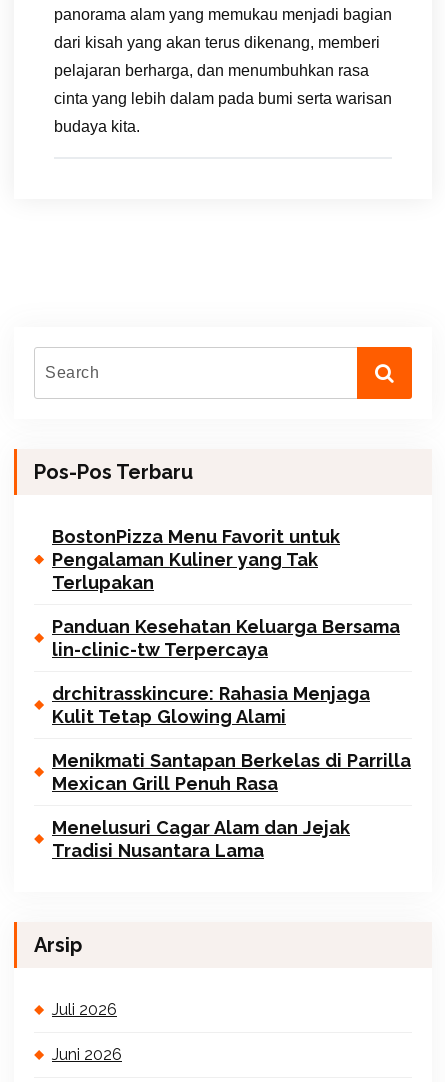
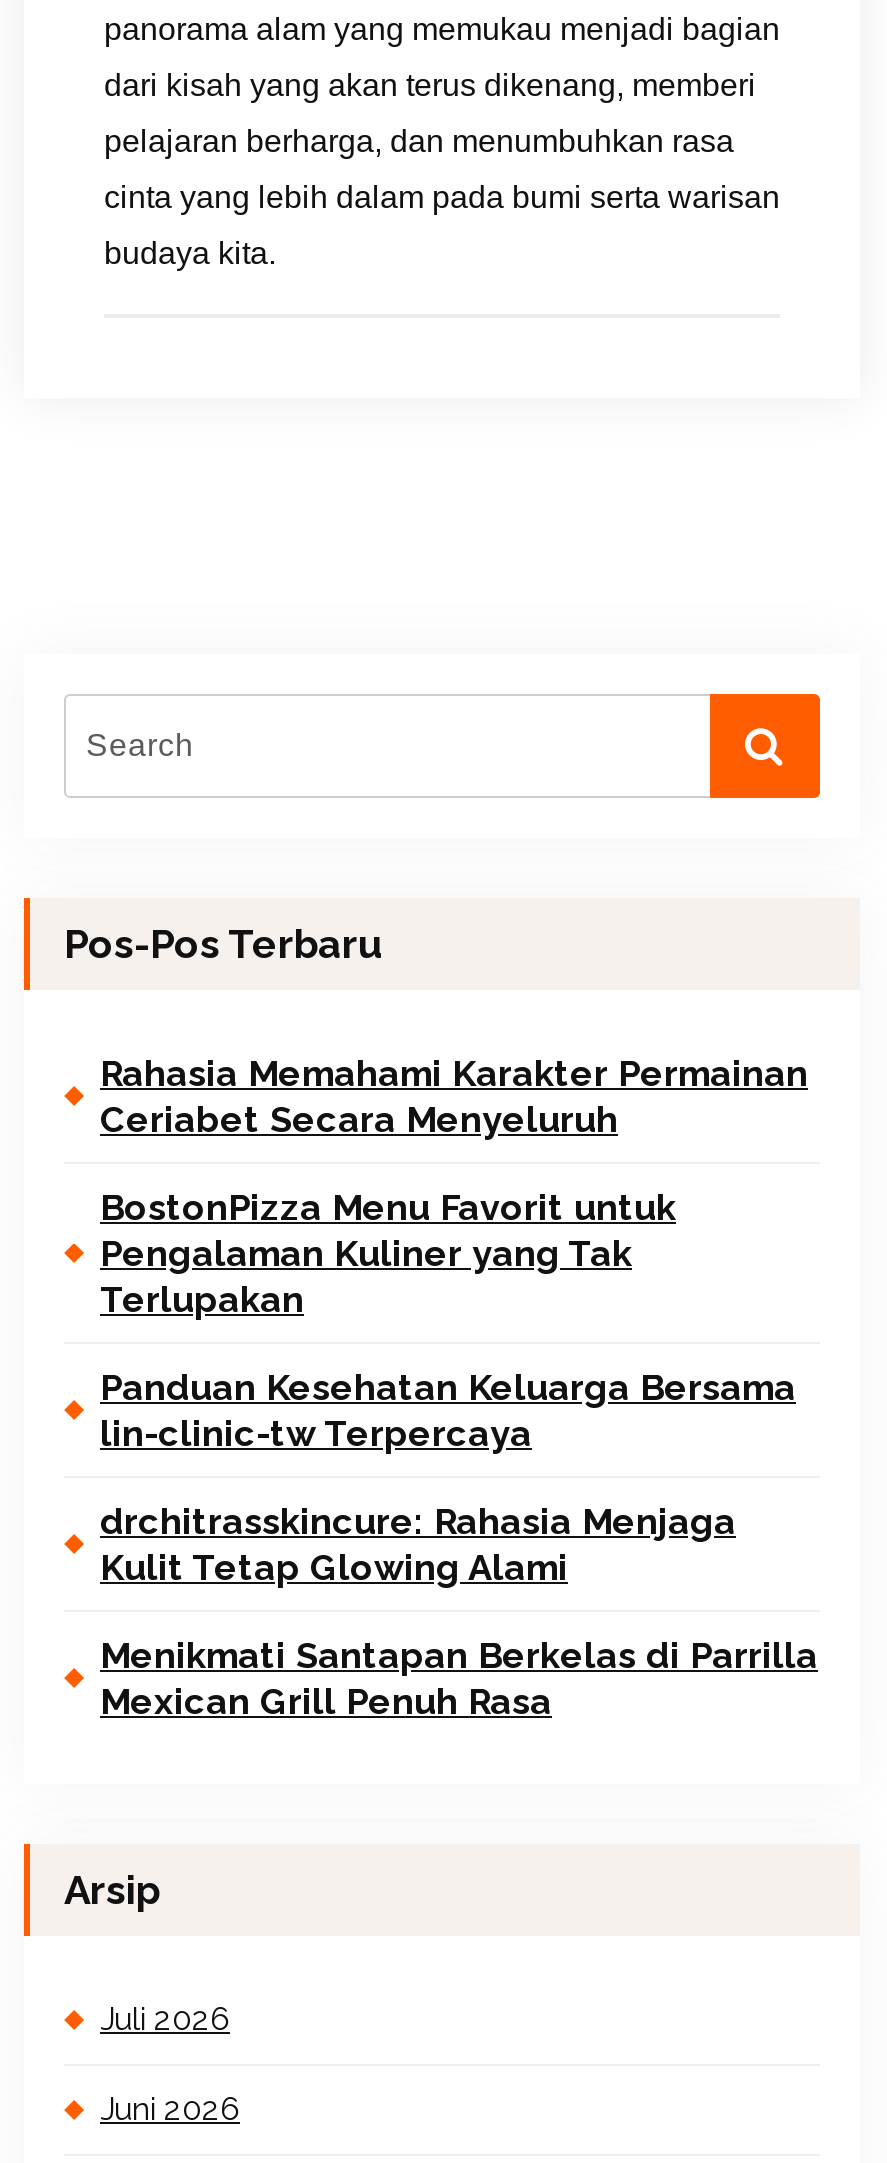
none -> [100,1052,808,1140] Rahasia Memahami Karakter Permainan | Ceriabet Secara Menyeluruh
moved [52,526,411,794] -> [100,1186,818,1722]: BostonPizza Menu Favorit untuk | Pengalaman Kuliner yang Tak | Terlupakan | ... | Menikmati Santapan Berkelas di Parrilla | Mexican Grill Penuh Rasa
[52,817,350,861] Menelusuri Cagar Alam dan Jejak | Tradisi Nusantara Lama -> none

